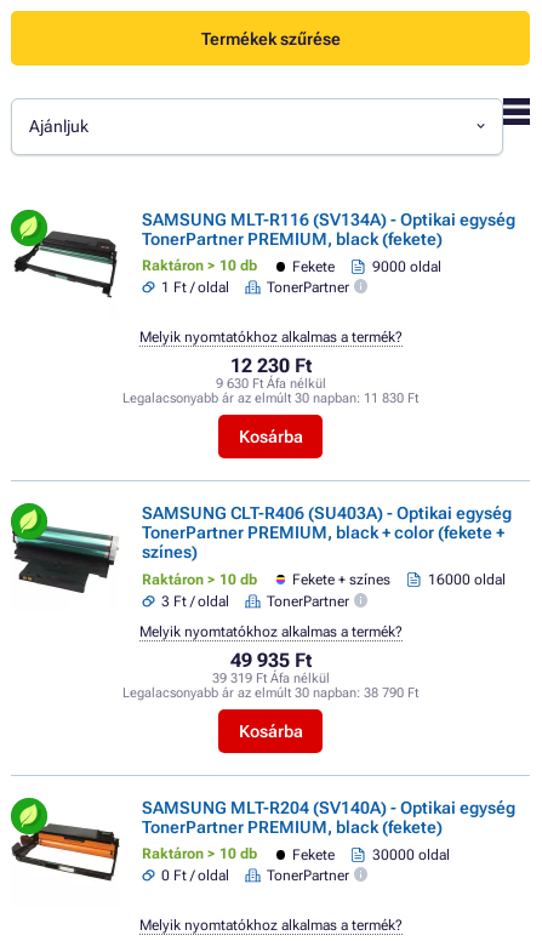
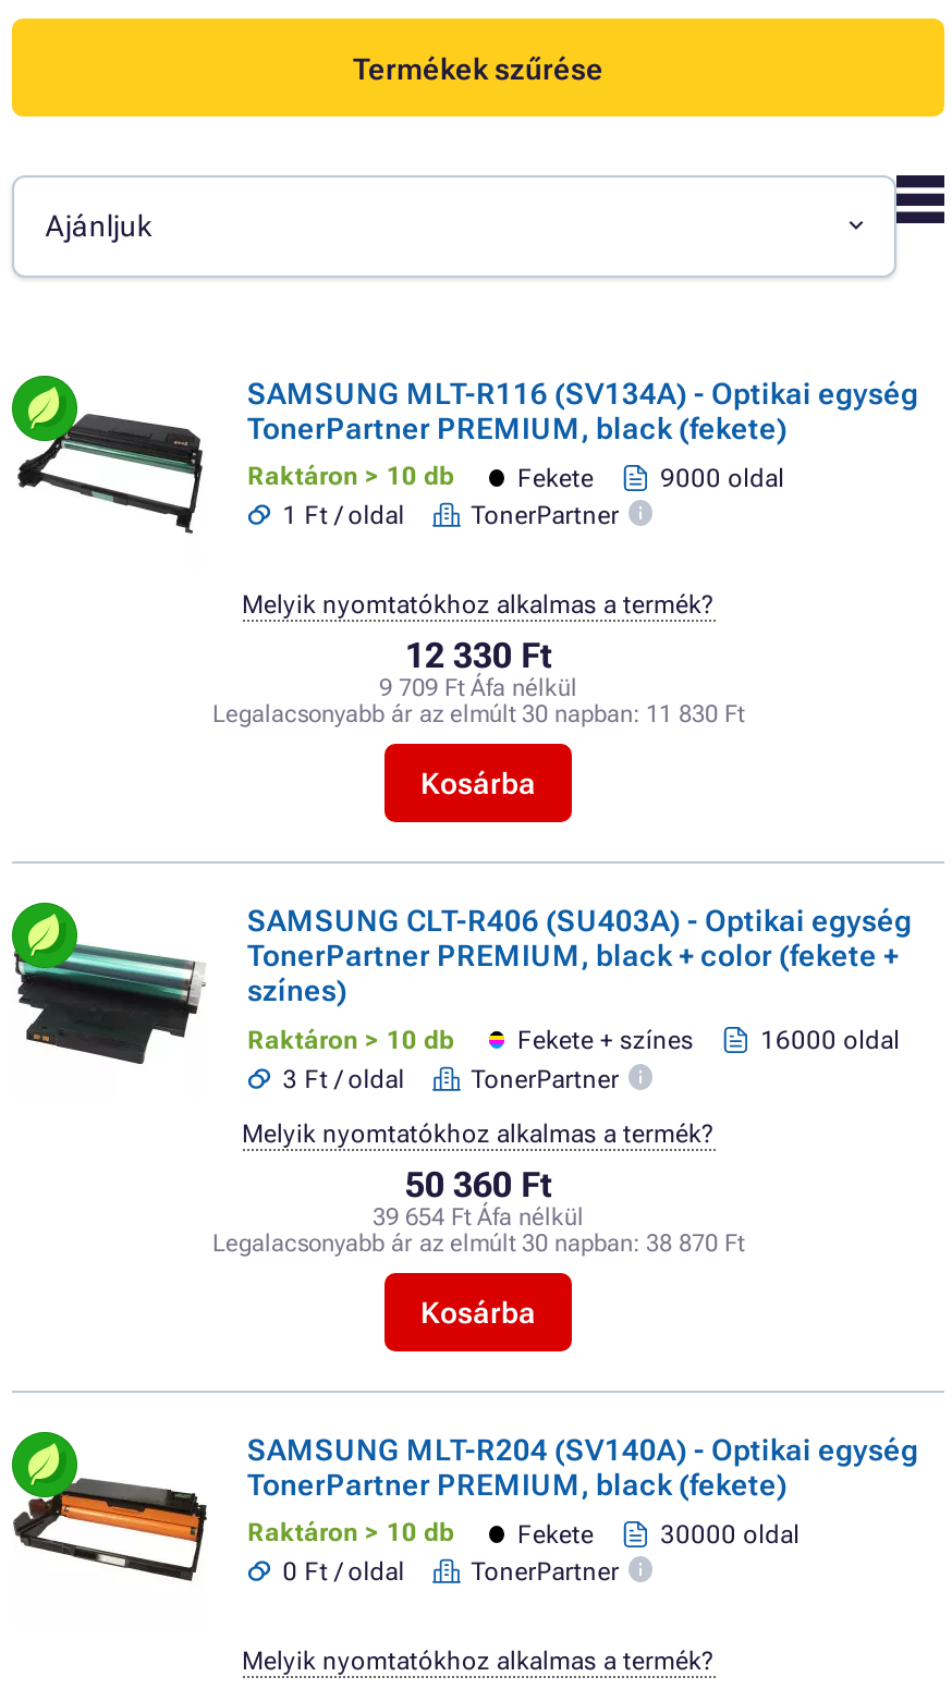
[230,354,311,377] 12 230 Ft -> [405,635,551,677] 12 330 Ft
[215,376,326,392] 9 630 Ft Áfa nélkül -> [379,675,577,703] 9 709 Ft Áfa nélkül
[230,648,311,671] 49 935 Ft -> [405,1163,551,1205] 50 360 Ft
[212,670,329,686] 39 319 Ft Áfa nélkül -> [373,1203,584,1231] 39 654 Ft Áfa nélkül
[122,685,418,701] Legalacsonyabb ár az elmúlt 30 napban: 38 790 Ft -> [212,1229,744,1257] Legalacsonyabb ár az elmúlt 30 napban: 38 870 Ft

